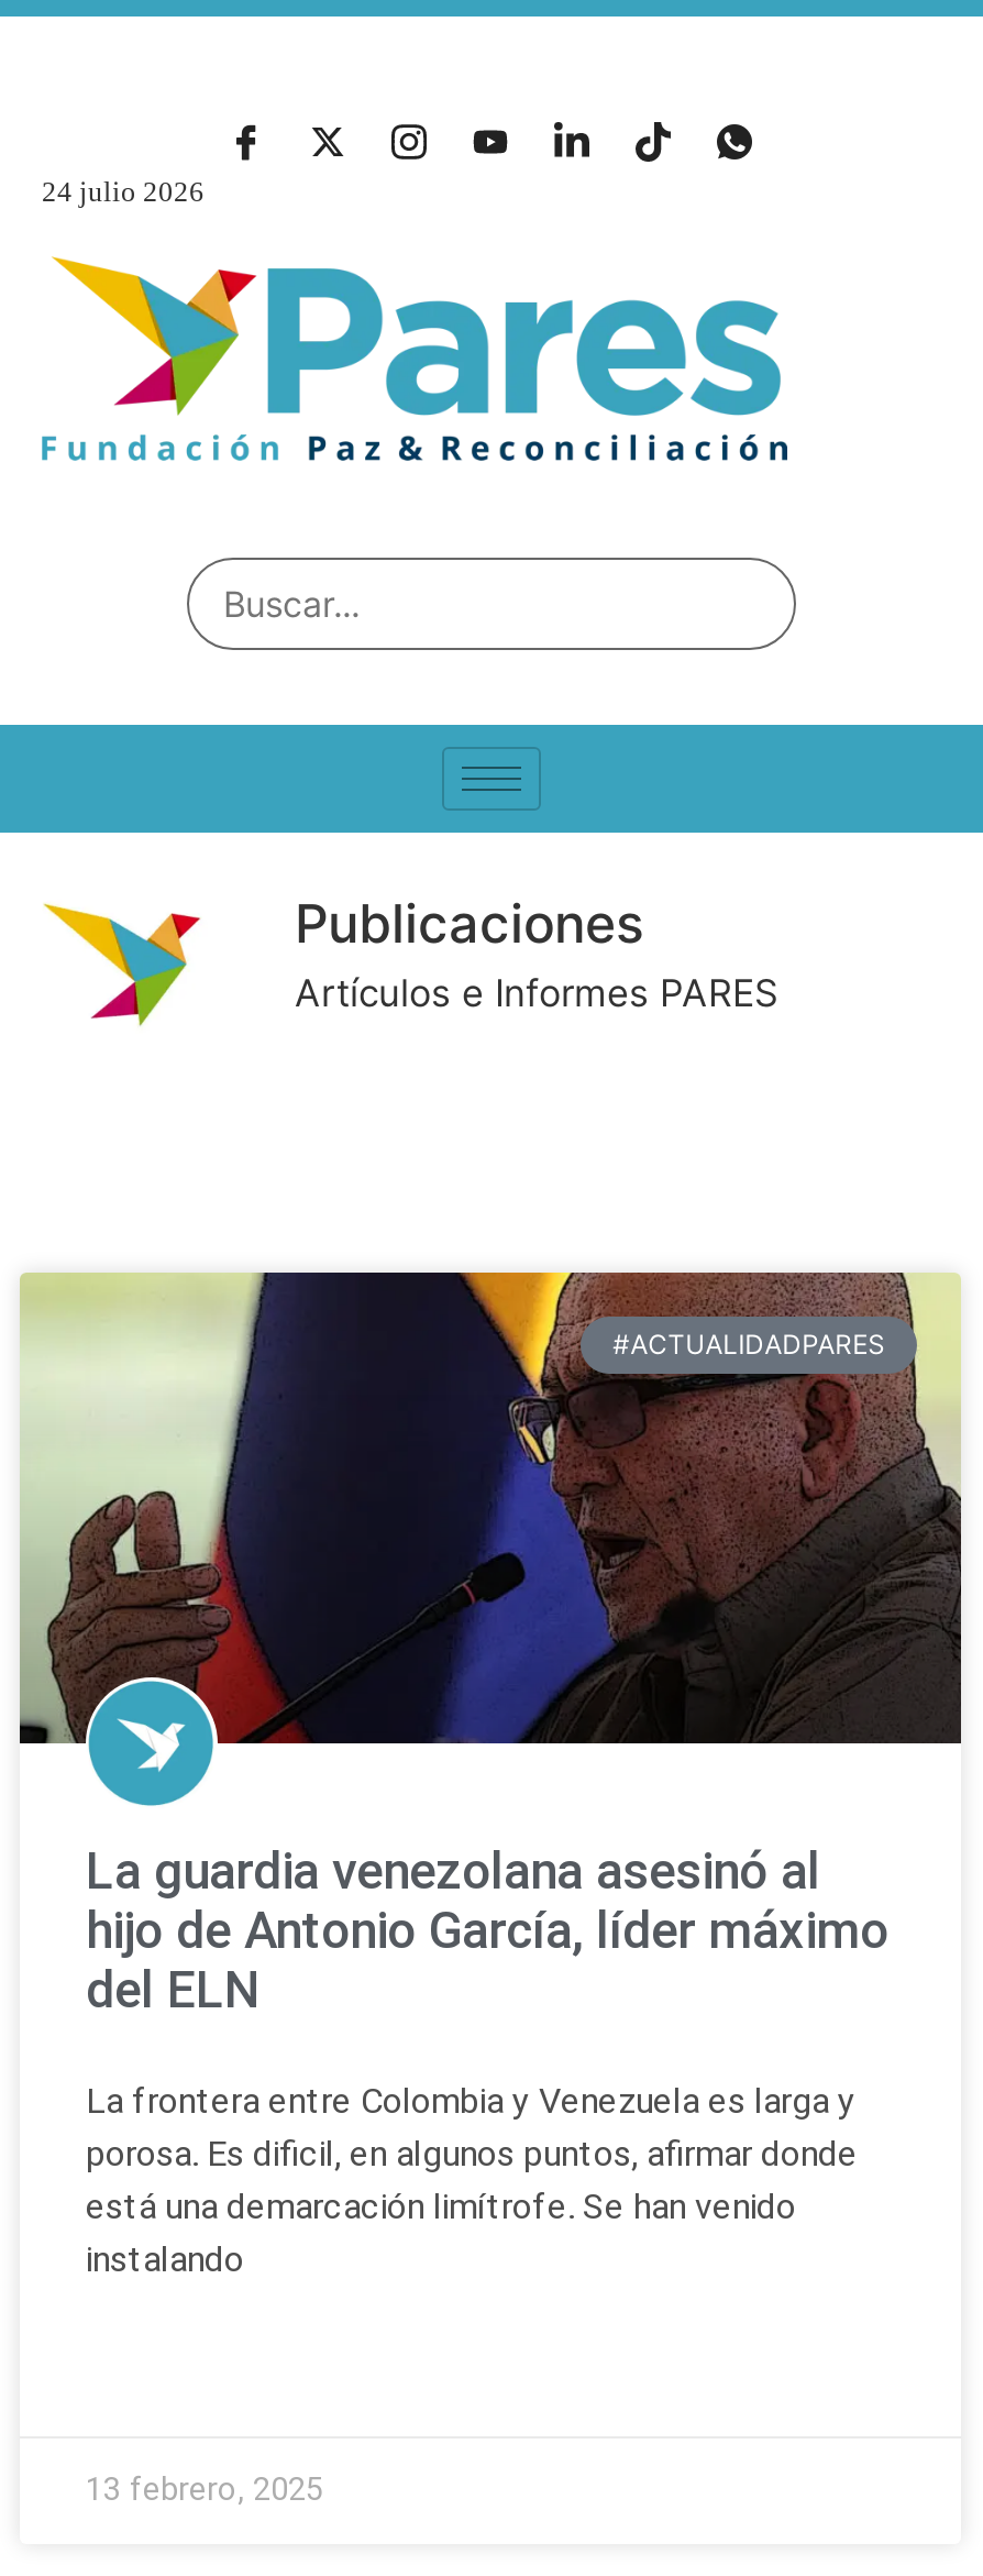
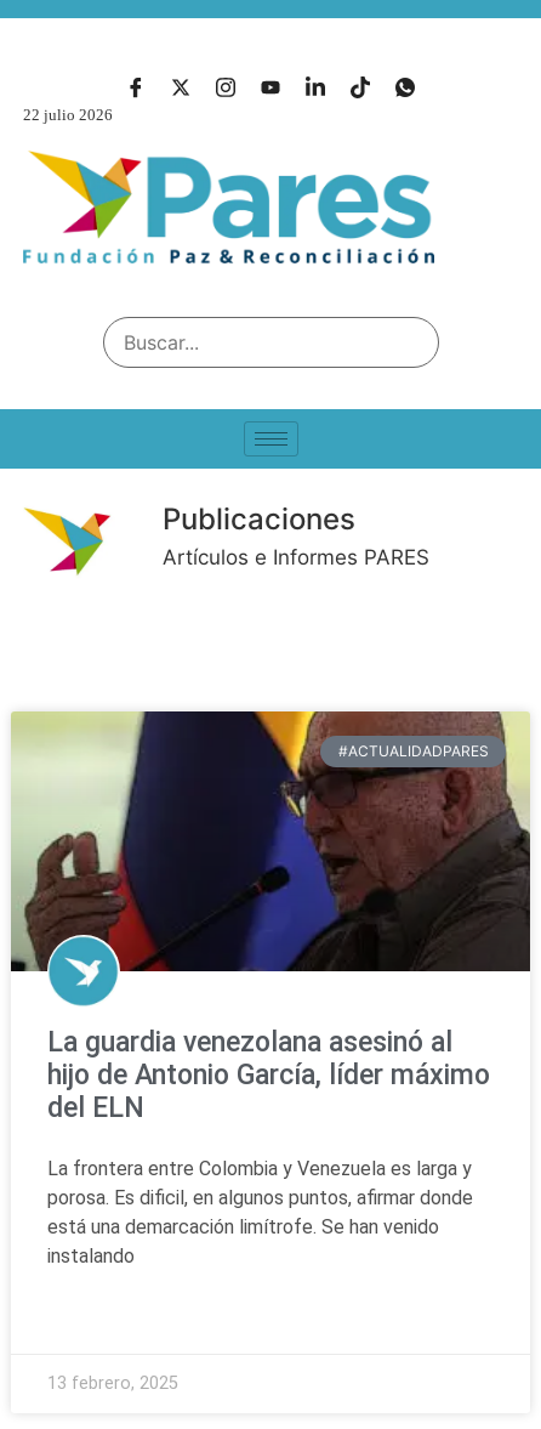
[42,175,205,208] 24 julio 2026 -> [23,106,113,124] 22 julio 2026

